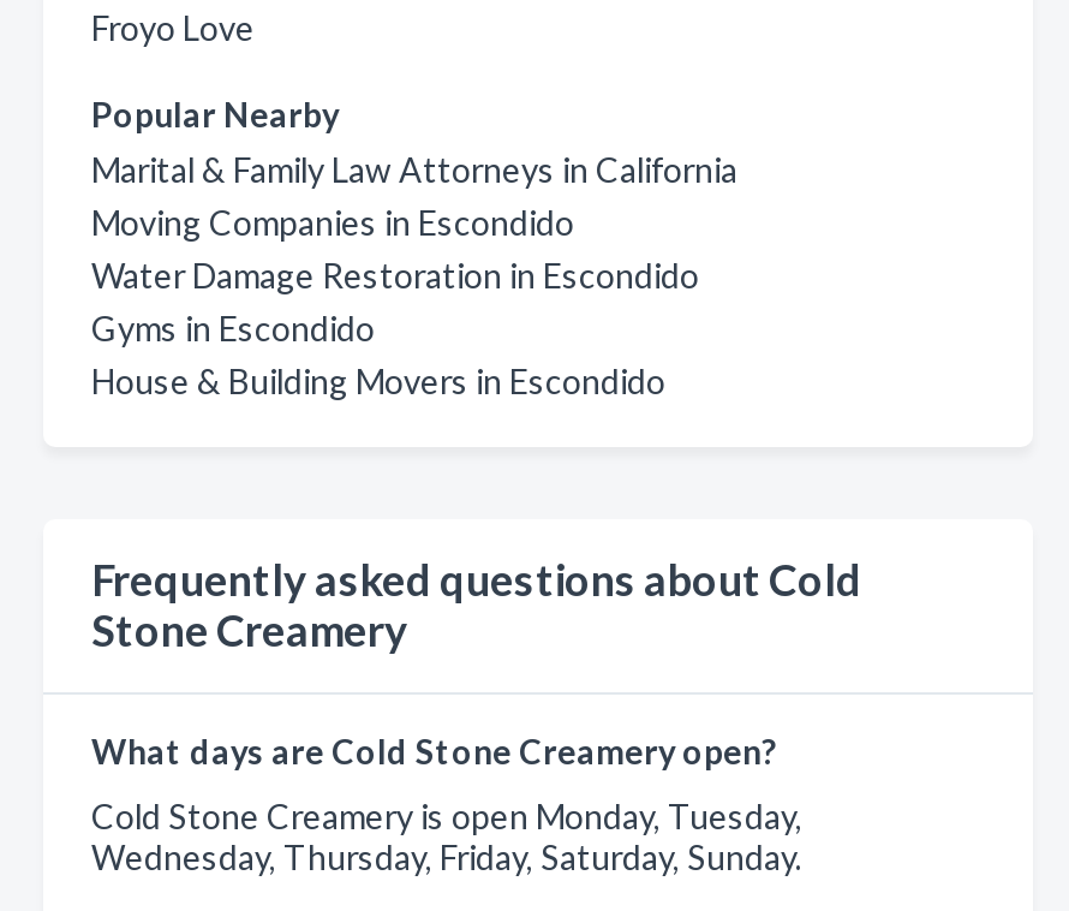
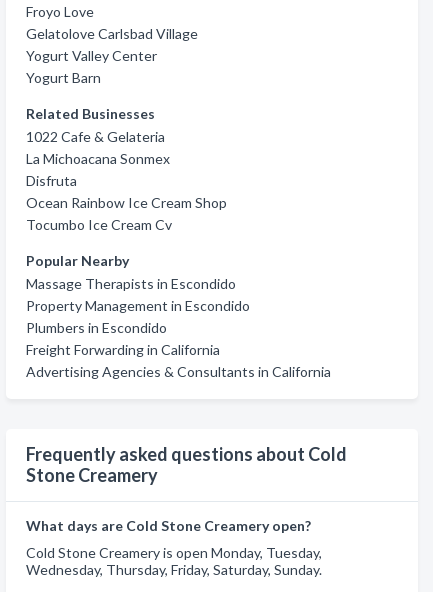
none -> [26,25,227,233] Gelatolove Carlsbad Village | Yogurt Valley Center | Yogurt Barn | Related Businesses | 1022 Cafe & Gelateria | La Michoacana Sonmex | Disfruta | Ocean Rainbow Ice Cream Shop | Tocumbo Ice Cream Cv
[91,149,737,401] Marital & Family Law Attorneys in California | Moving Companies in Escondido | Water Damage Restoration in Escondido | Gyms in Escondido | House & Building Movers in Escondido -> [26,275,331,380] Massage Therapists in Escondido | Property Management in Escondido | Plumbers in Escondido | Freight Forwarding in California | Advertising Agencies & Consultants in California

